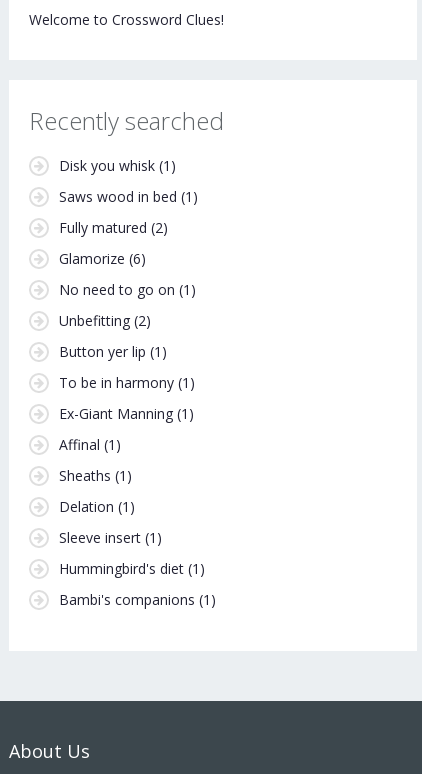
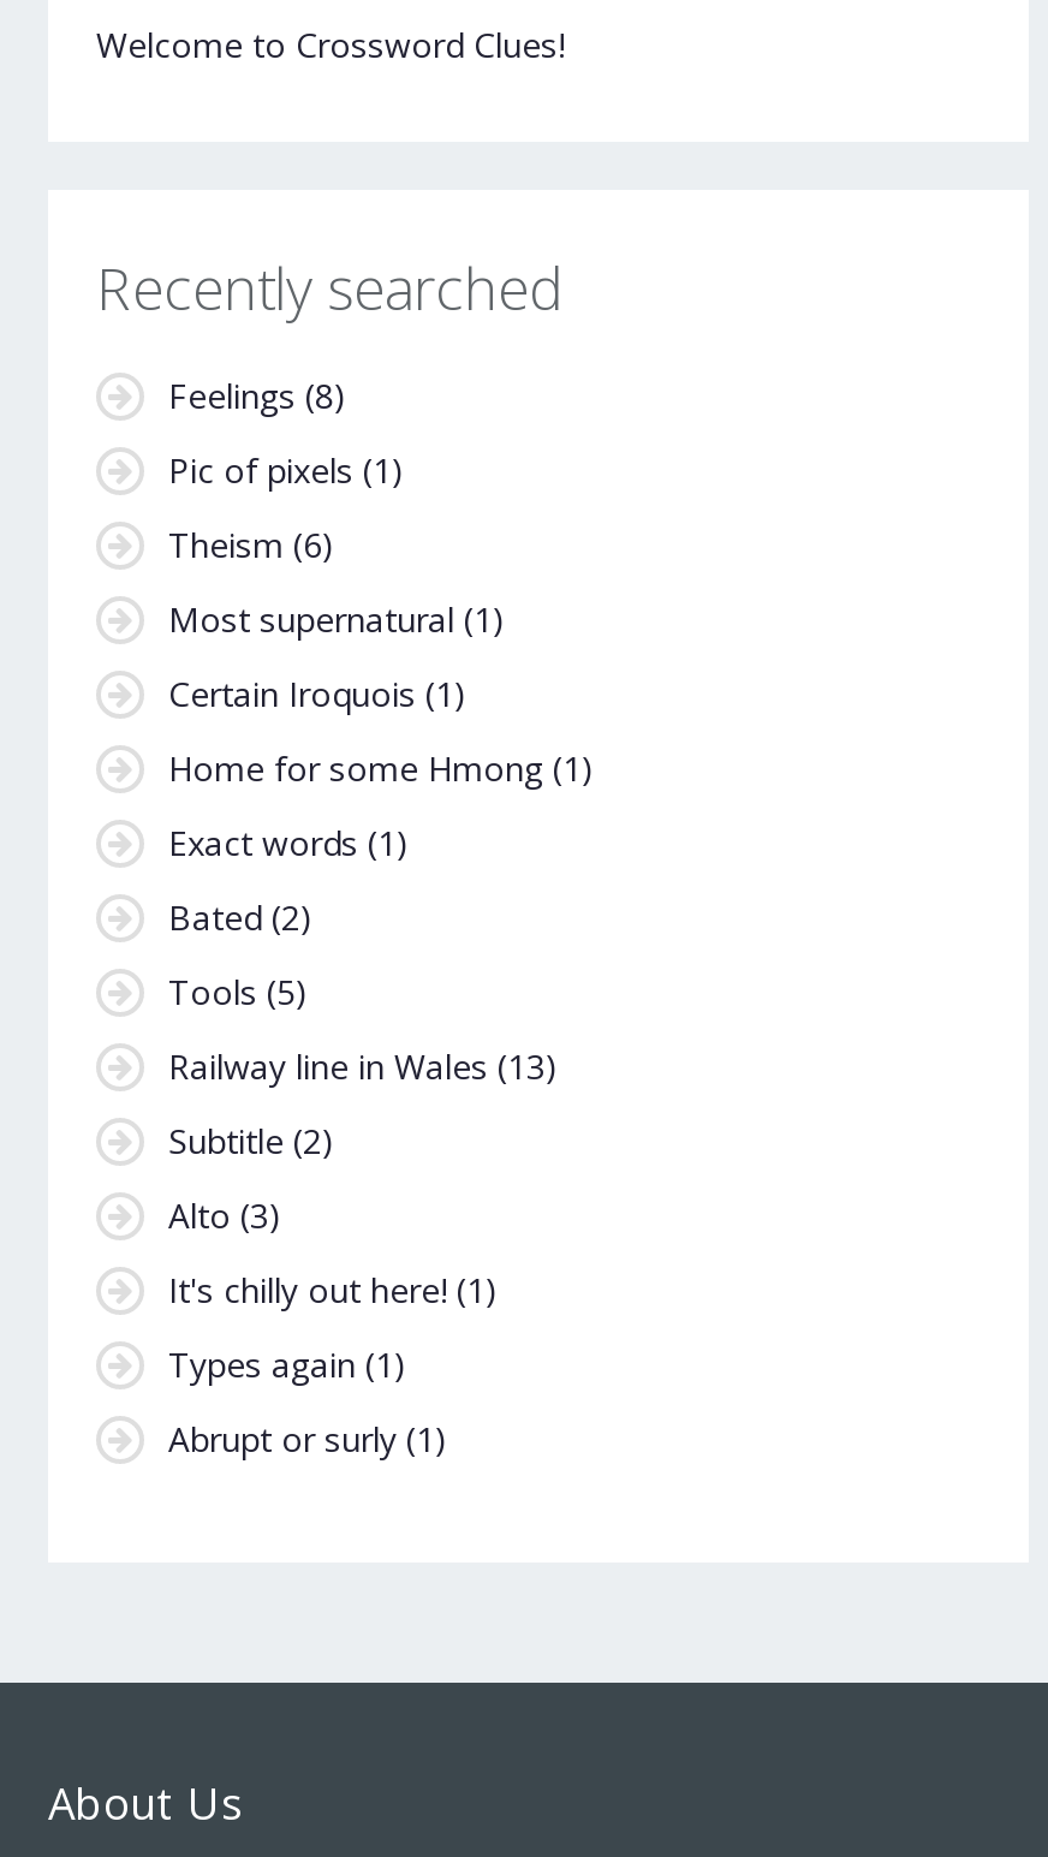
[59,156,176,175] Disk you whisk (1) -> [168,373,346,418] Feelings (8)
[59,187,198,206] Saws wood in bed (1) -> [168,447,404,493] Pic of pixels (1)
[59,218,168,237] Fully matured (2) -> [168,522,334,567] Theism (6)
[59,249,146,268] Glamorize (6) -> [168,596,505,642] Most supernatural (1)
[59,280,196,299] No need to go on (1) -> [168,671,466,716] Certain Iroquois (1)
[59,311,151,330] Unbefitting (2) -> [168,745,594,791] Home for some Hmong (1)
[59,342,167,361] Button yer lip (1) -> [168,820,409,865] Exact words (1)
[59,373,195,392] To be in harmony (1) -> [168,894,312,940] Bated (2)
[59,404,194,423] Ex-Giant Manning (1) -> [168,969,308,1014] Tools (5)
[59,435,121,454] Affinal (1) -> [168,1043,558,1089] Railway line in Wales (13)
[59,466,132,485] Sheaths (1) -> [168,1118,334,1163] Subtitle (2)
[59,497,135,516] Delation (1) -> [168,1192,281,1238] Alto (3)
[59,528,162,547] Sleeve insert (1) -> [168,1267,498,1313] It's chilly out here! (1)
[59,559,205,578] Hummingbird's diet (1) -> [168,1341,406,1387] Types again (1)
[59,590,216,609] Bambi's companions (1) -> [168,1416,447,1462] Abrupt or surly (1)

